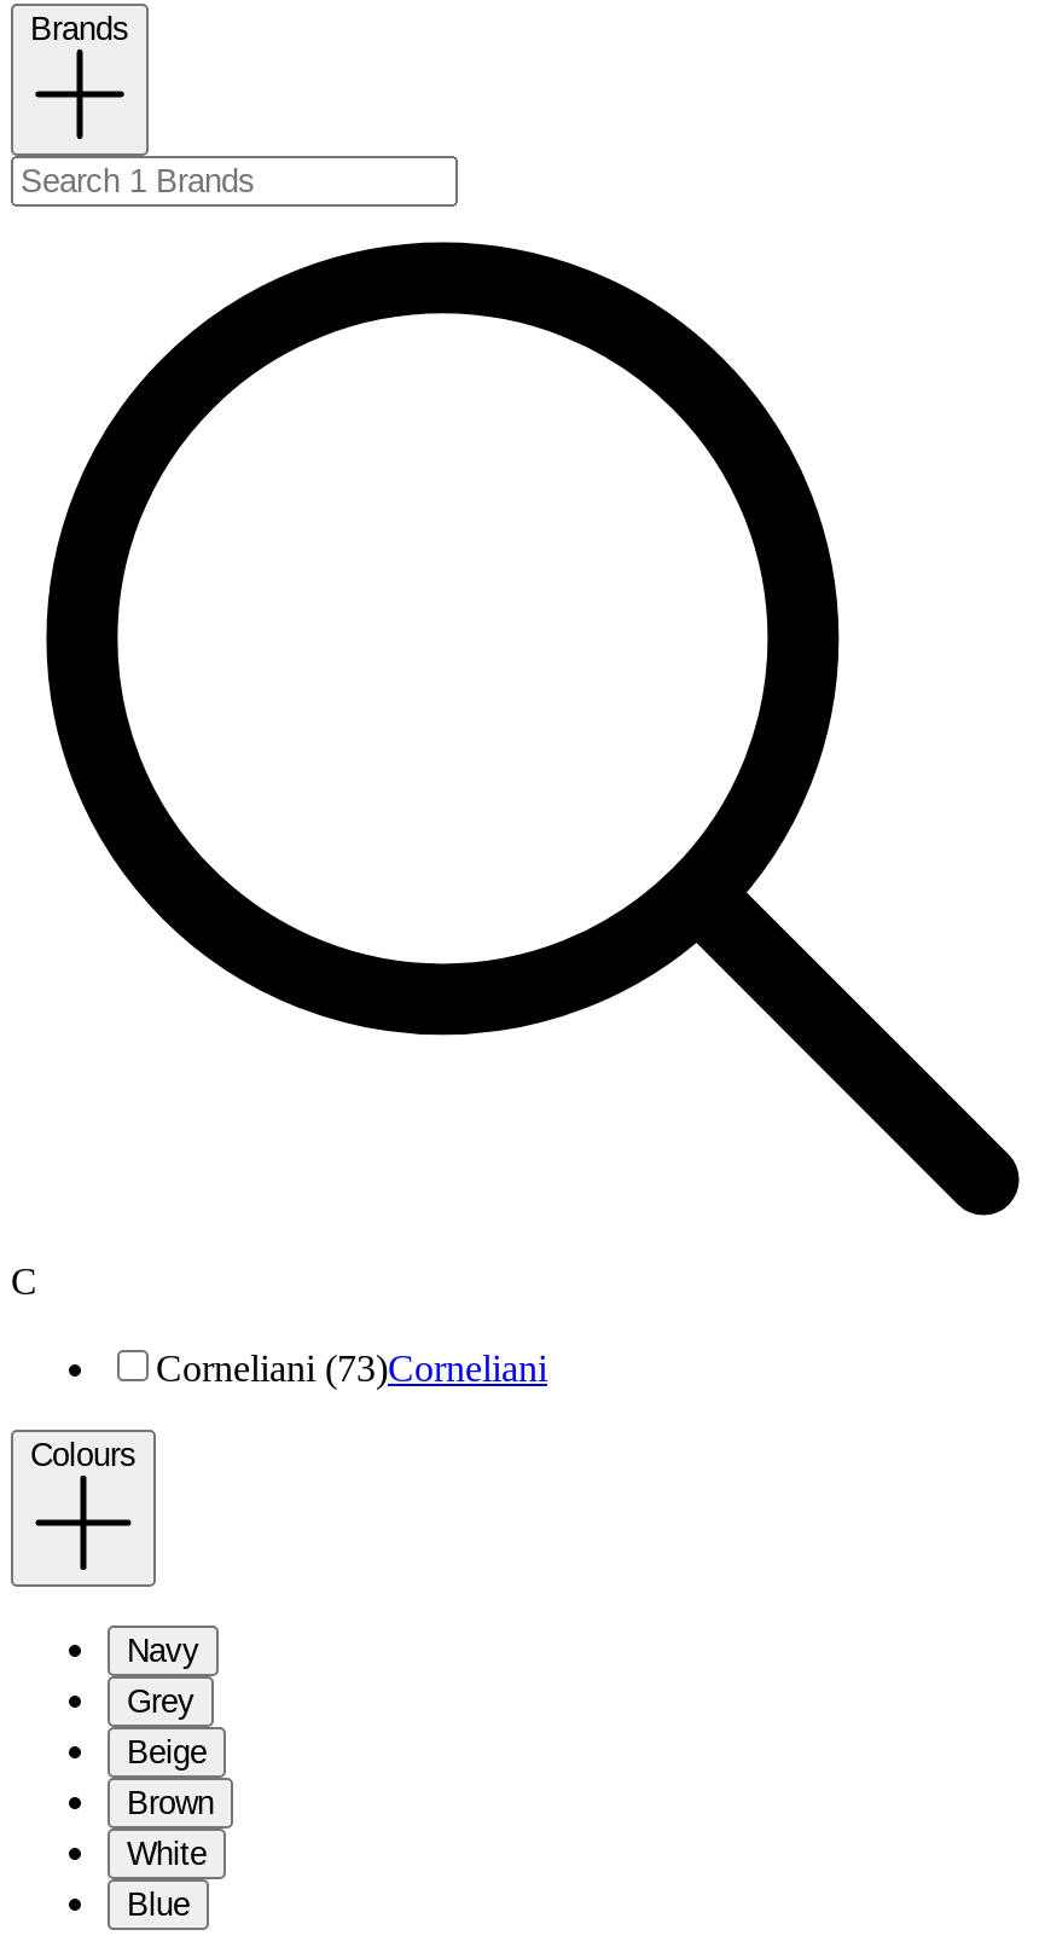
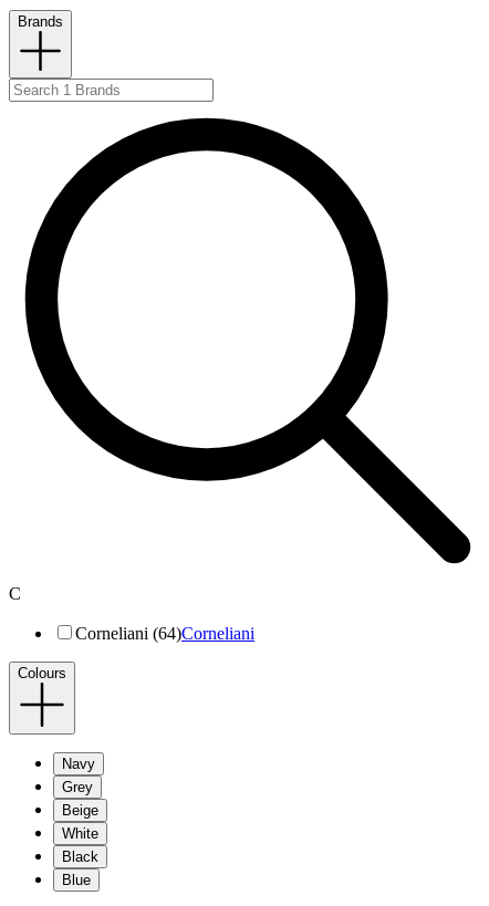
[156,1347,547,1388] Corneliani (73)Corneliani -> [75,624,254,643] Corneliani (64)Corneliani
[127,1785,214,1822] Brown -> none
moved [127,1836,207,1873] -> [62,825,98,842]: White
none -> [62,848,98,865] Black

